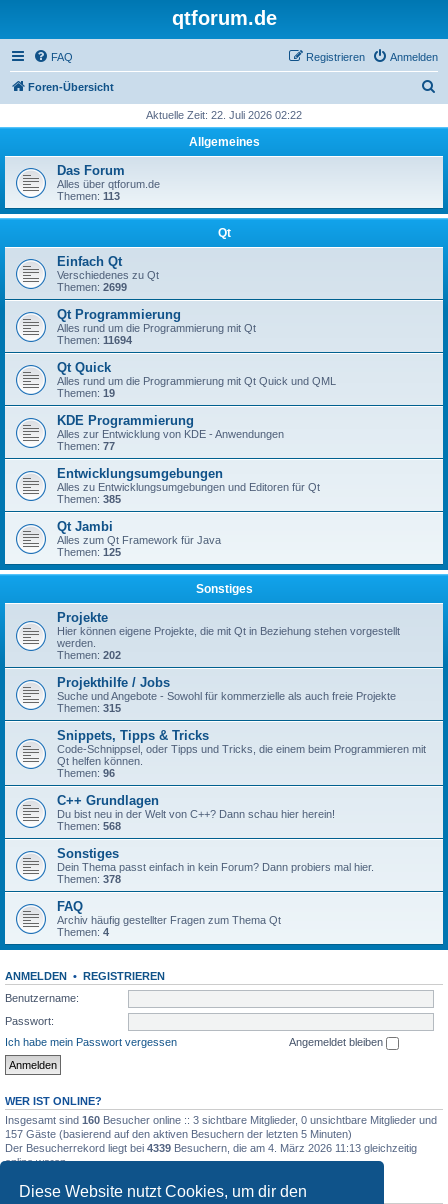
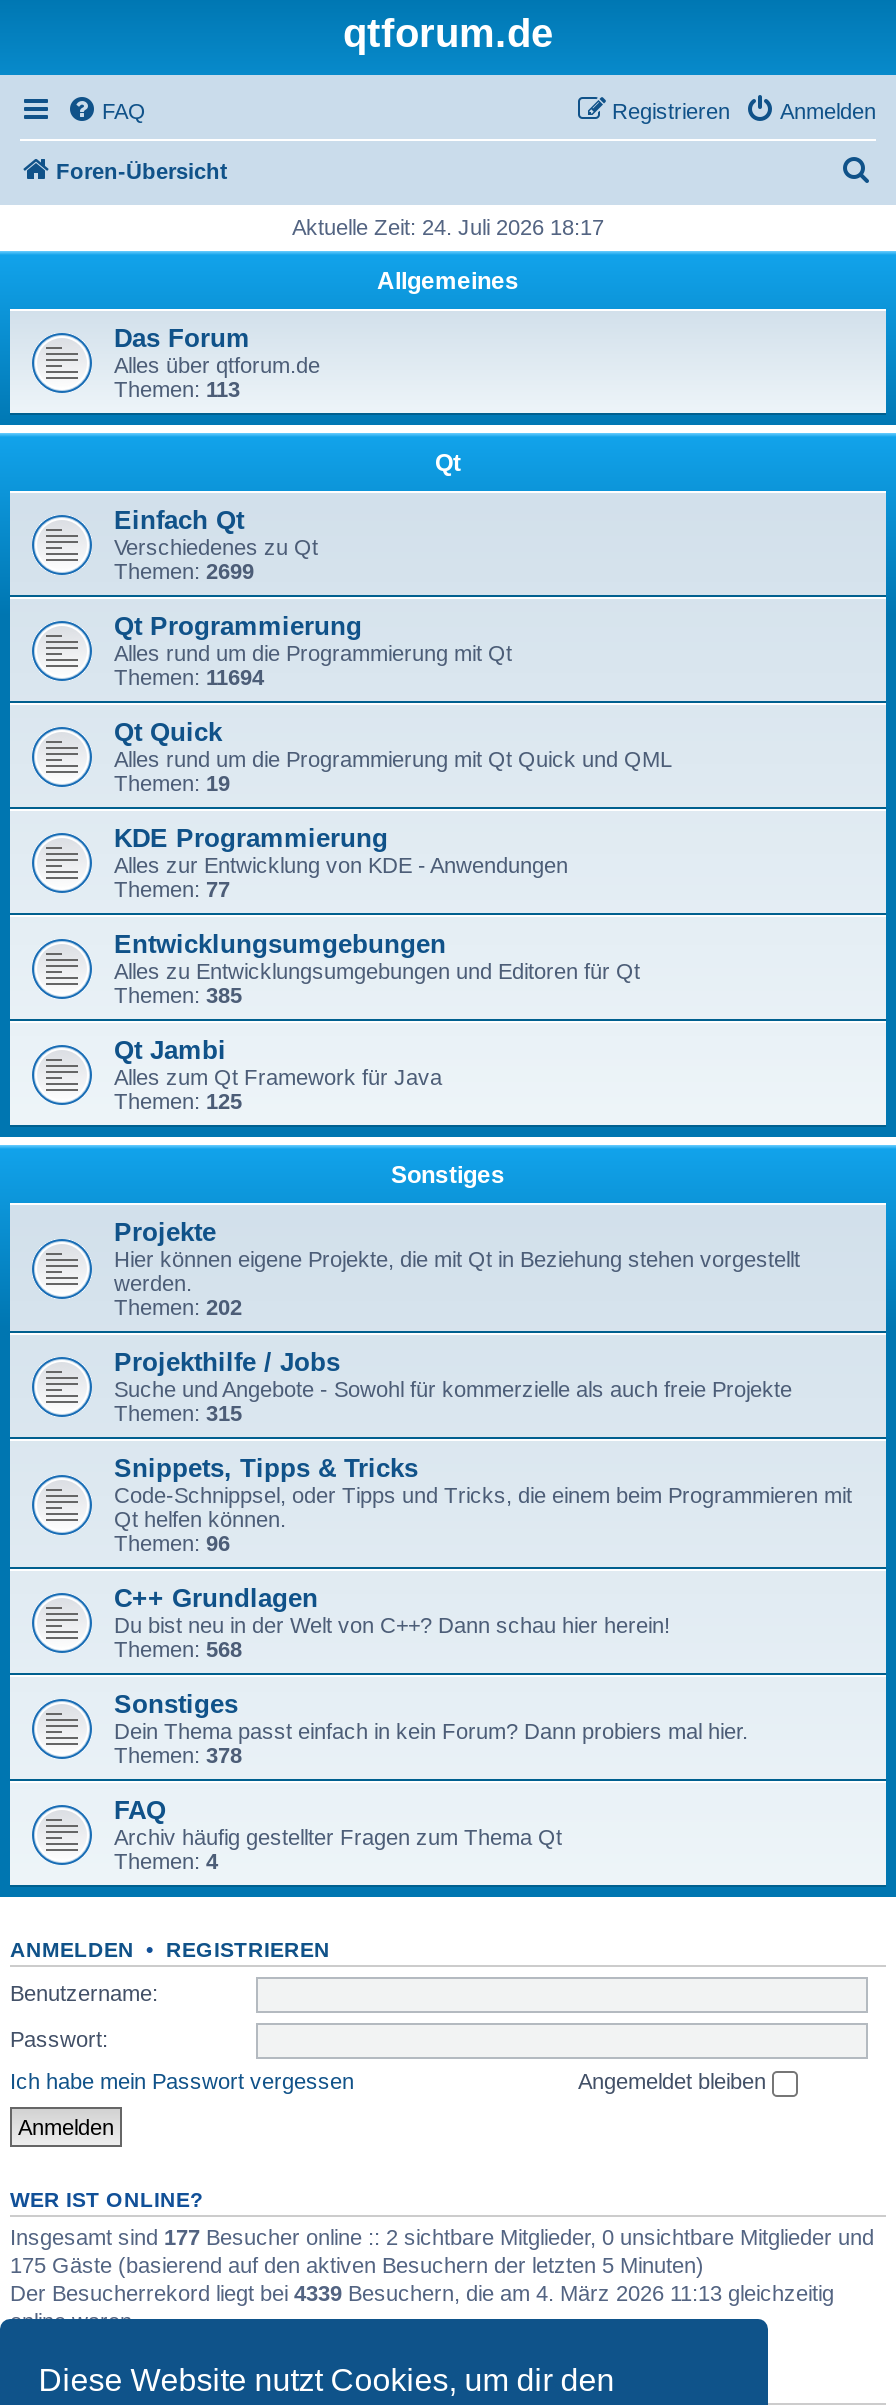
[146,109,302,121] Aktuelle Zeit: 22. Juli 2026 02:22 -> [292,215,604,239] Aktuelle Zeit: 24. Juli 2026 18:17
[5,1114,437,1126] Insgesamt sind 160 Besucher online :: 3 sichtbare Mitglieder, 0 unsichtbare Mitglieder und -> [10,2224,874,2248] Insgesamt sind 177 Besucher online :: 2 sichtbare Mitglieder, 0 unsichtbare Mitglieder und
[5,1128,352,1140] 157 Gäste (basierend auf den aktiven Besuchern der letzten 5 Minuten) -> [10,2252,704,2276] 175 Gäste (basierend auf den aktiven Besuchern der letzten 5 Minuten)

